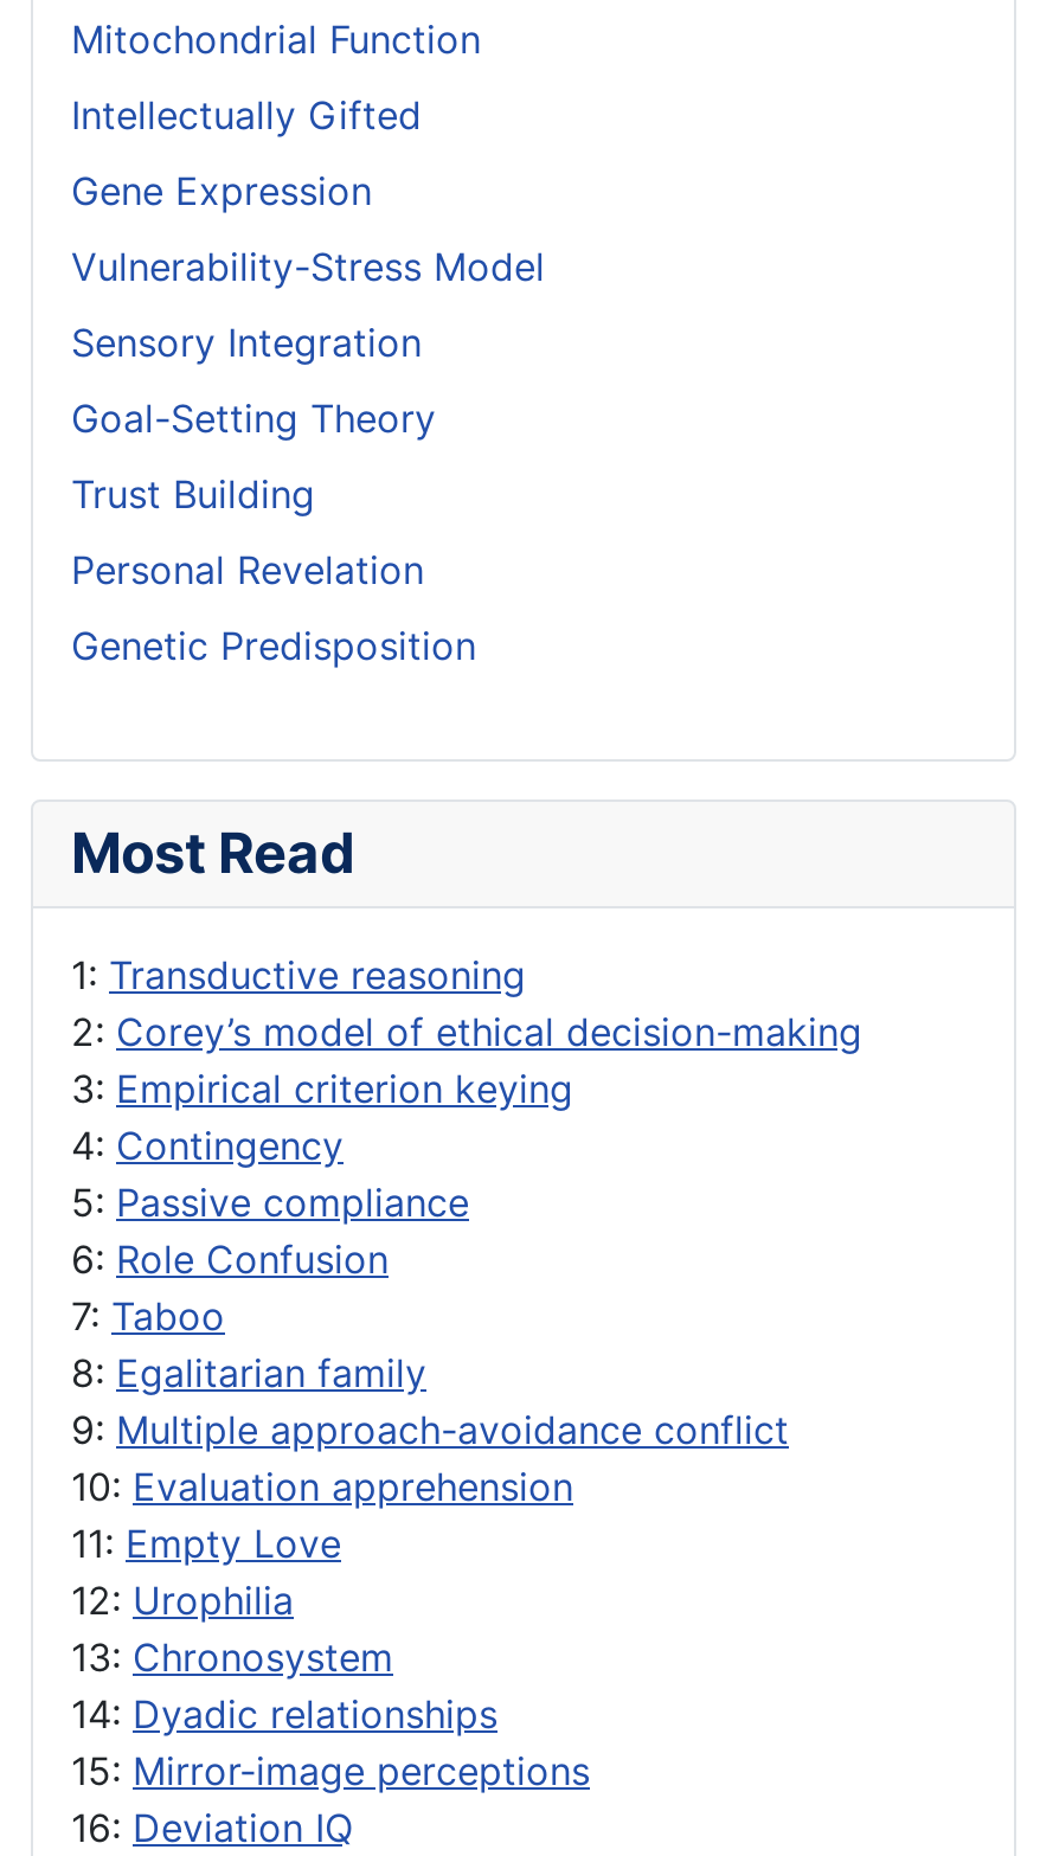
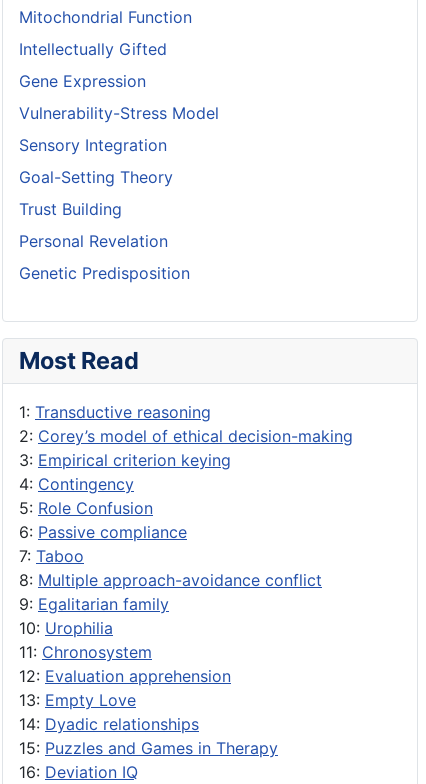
[71,1179,469,1283] 5: Passive compliance | 6: Role Confusion -> [19,498,187,542] 5: Role Confusion | 6: Passive compliance
[71,1350,789,1681] 8: Egalitarian family | 9: Multiple approach-avoidance conflict | 10: Evaluation apprehension | 11: Empty Love | 12: Urophilia | 13: Chronosystem -> [19,570,322,710] 8: Multiple approach-avoidance conflict | 9: Egalitarian family | 10: Urophilia | 11: Chronosystem | 12: Evaluation apprehension | 13: Empty Love
[71,1748,590,1795] 15: Mirror-image perceptions -> [19,738,278,758] 15: Puzzles and Games in Therapy

